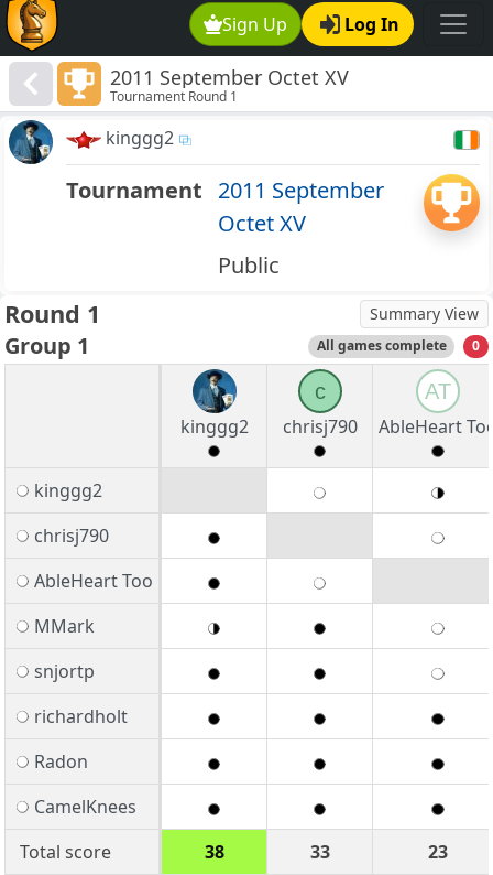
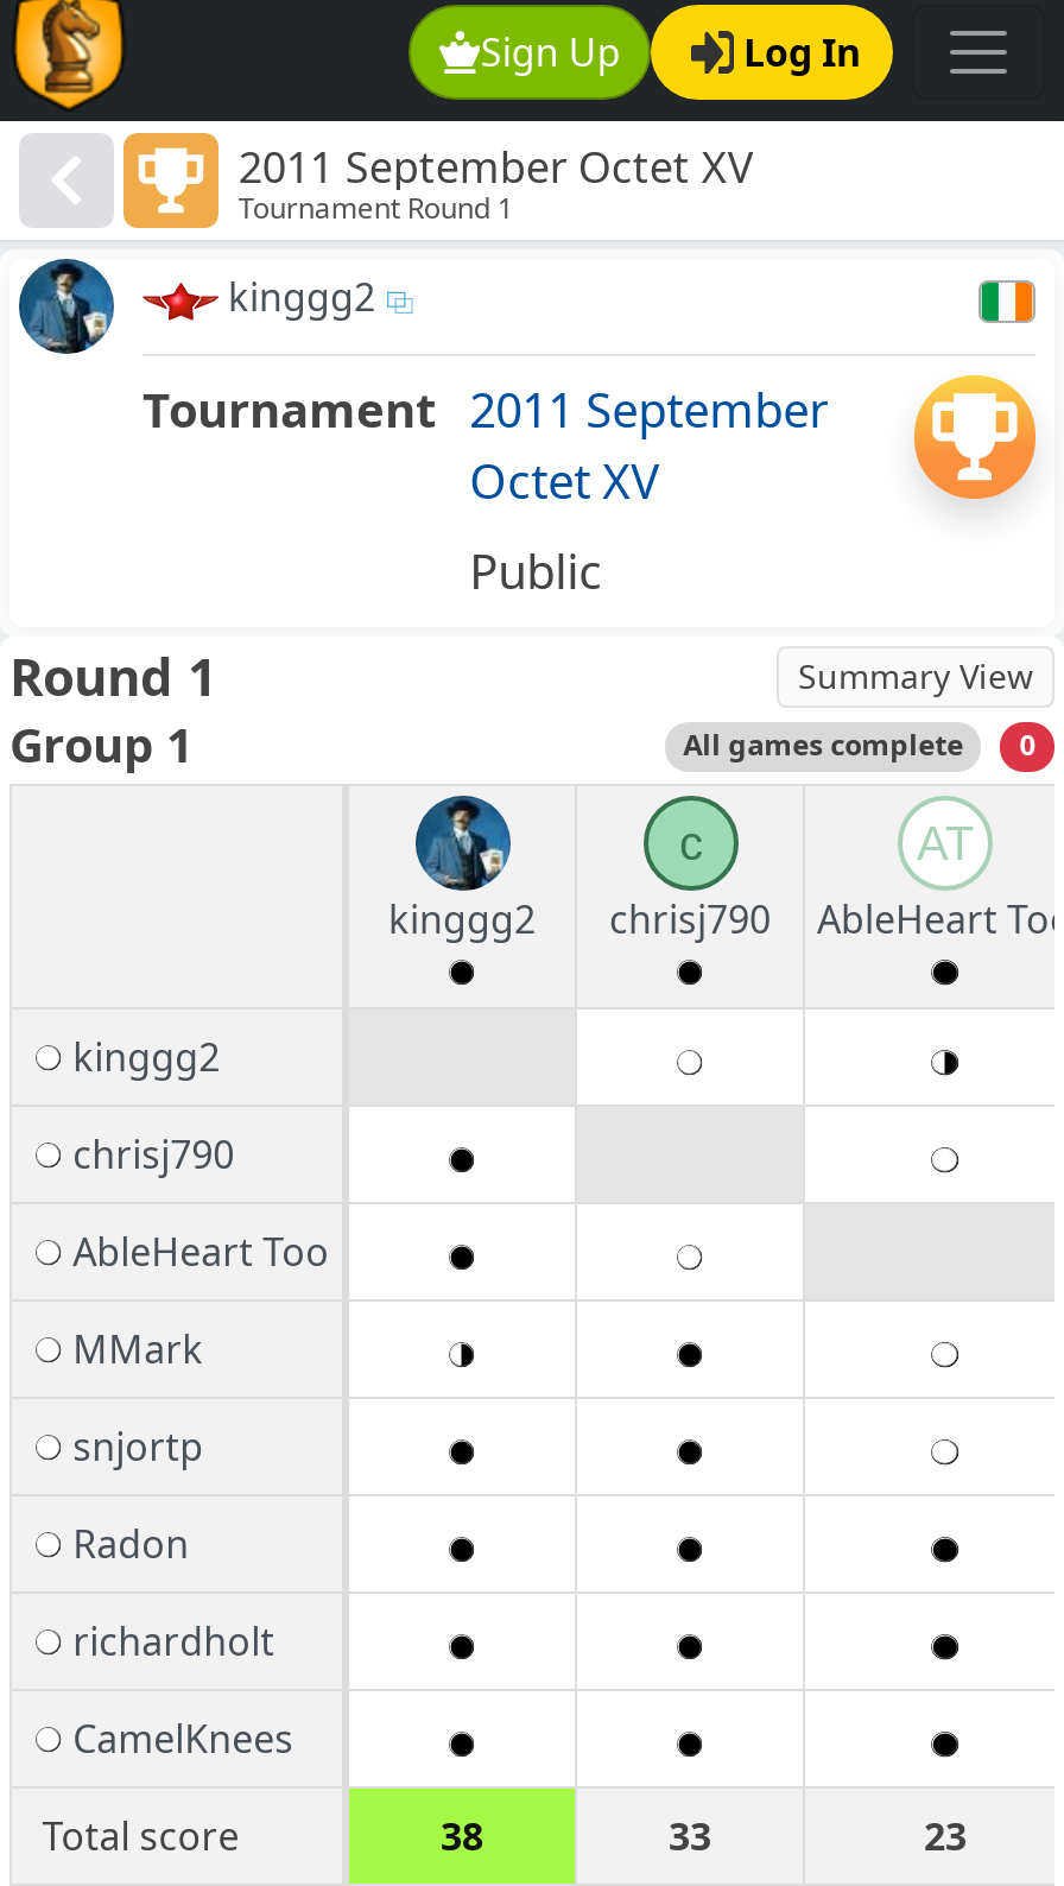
moved [34,705,127,729] -> [73,1616,275,1669]: richardholt
moved [34,750,88,774] -> [73,1519,189,1571]: Radon

